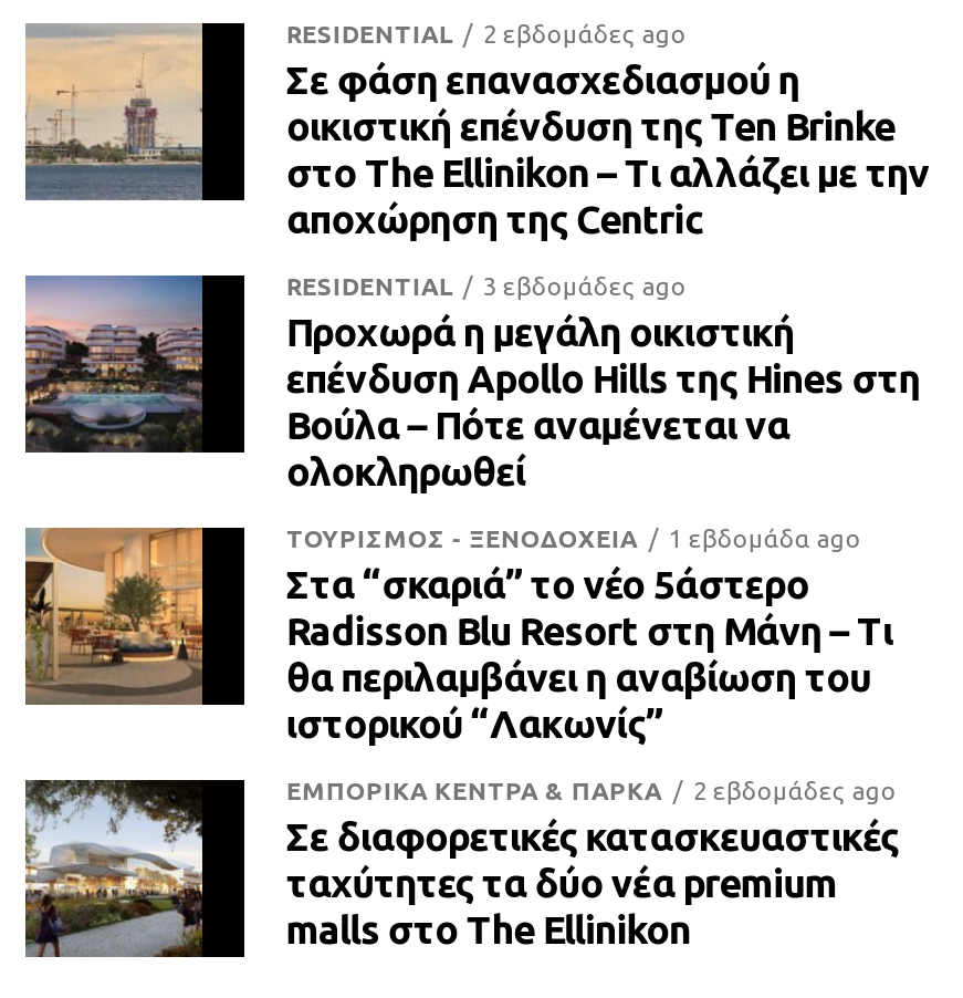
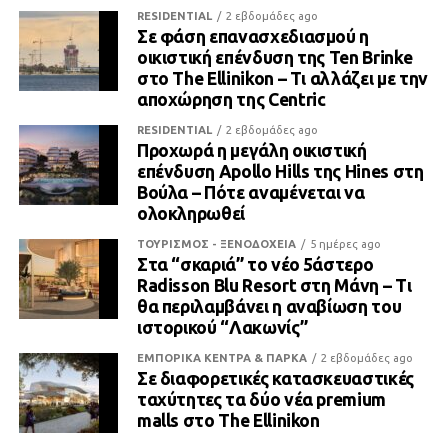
[483,274,686,300] 3 εβδομάδες ago -> [226,124,318,136] 2 εβδομάδες ago
[286,526,861,553] ΤΟΥΡΙΣΜΟΣ - ΞΕΝΟΔΟΧΕΙΑ 1 εβδομάδα ago -> [137,238,381,250] ΤΟΥΡΙΣΜΟΣ - ΞΕΝΟΔΟΧΕΙΑ 5 ημέρες ago

